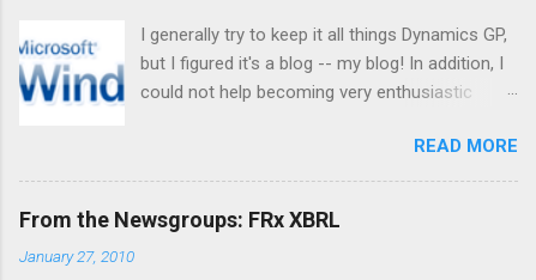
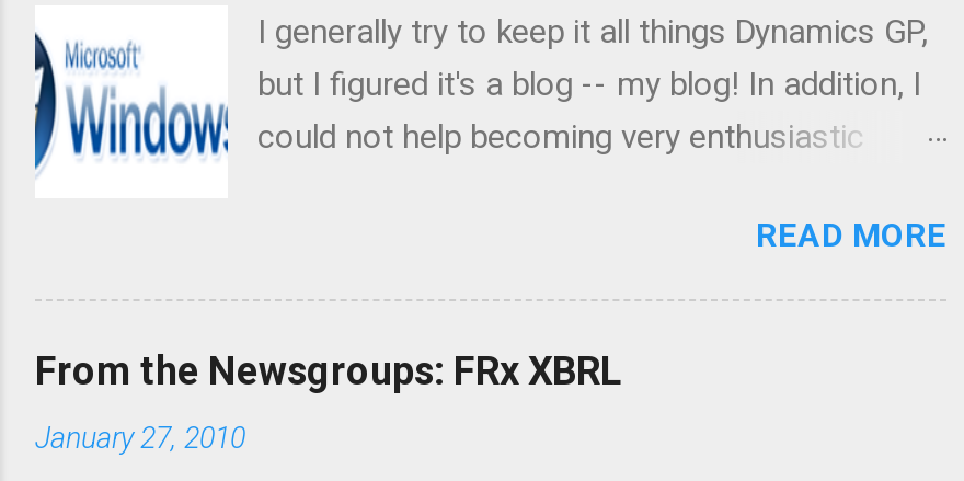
[18,36,125,111] [image] -> [33,32,230,174] [image]

